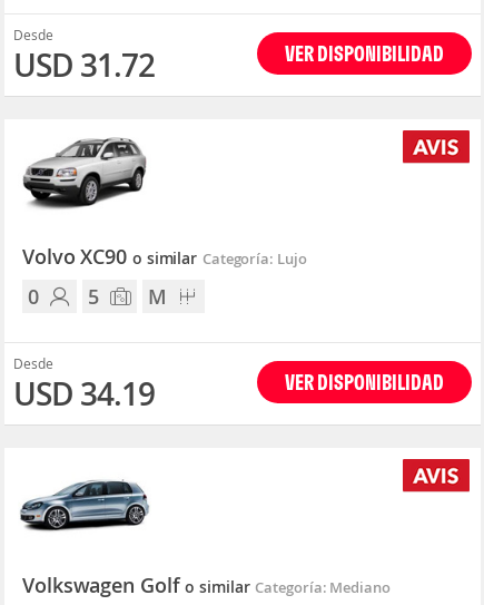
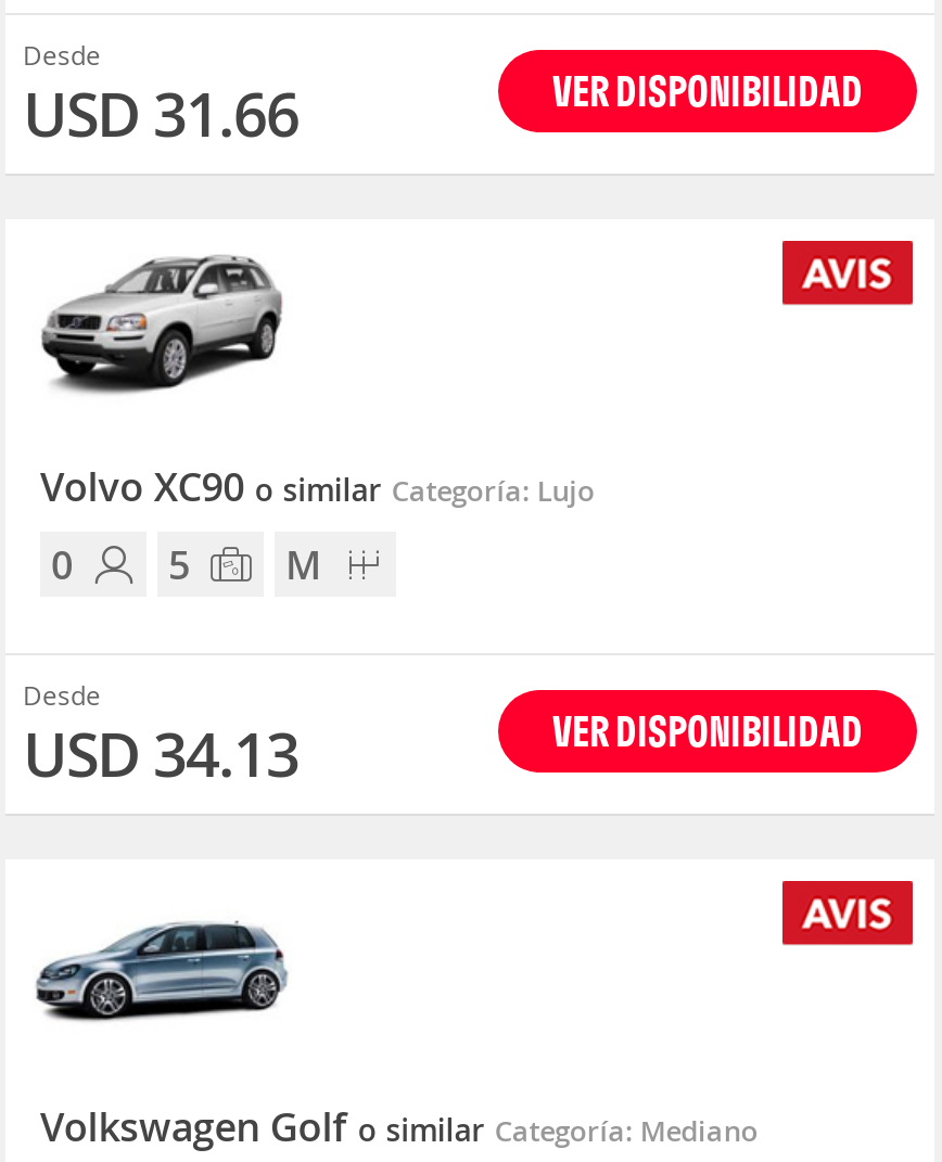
[13,45,155,86] USD 31.72 -> [23,74,298,154] USD 31.66
[13,373,155,414] USD 34.19 -> [23,714,298,794] USD 34.13

